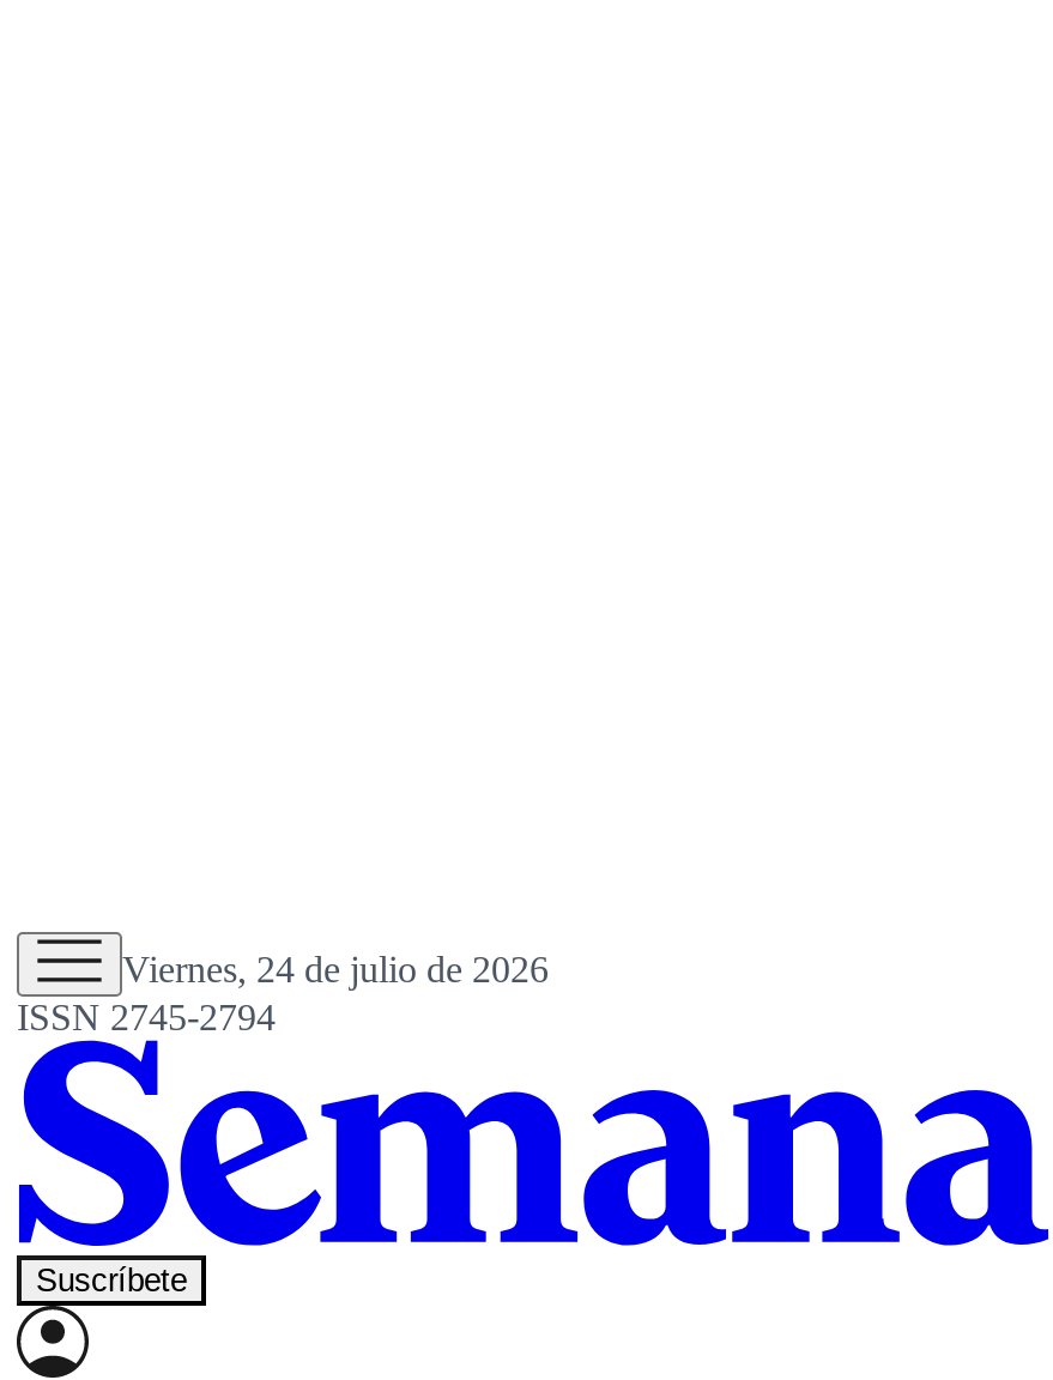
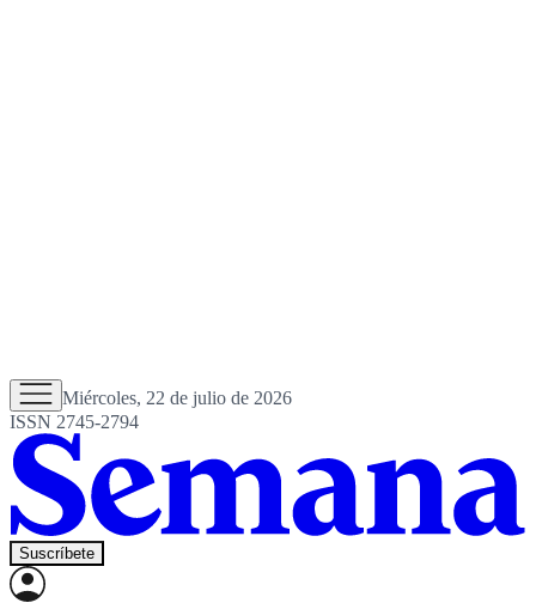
[122,949,549,989] Viernes, 24 de julio de 2026 -> [62,388,292,408] Miércoles, 22 de julio de 2026

